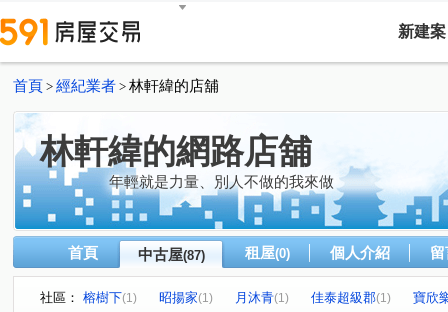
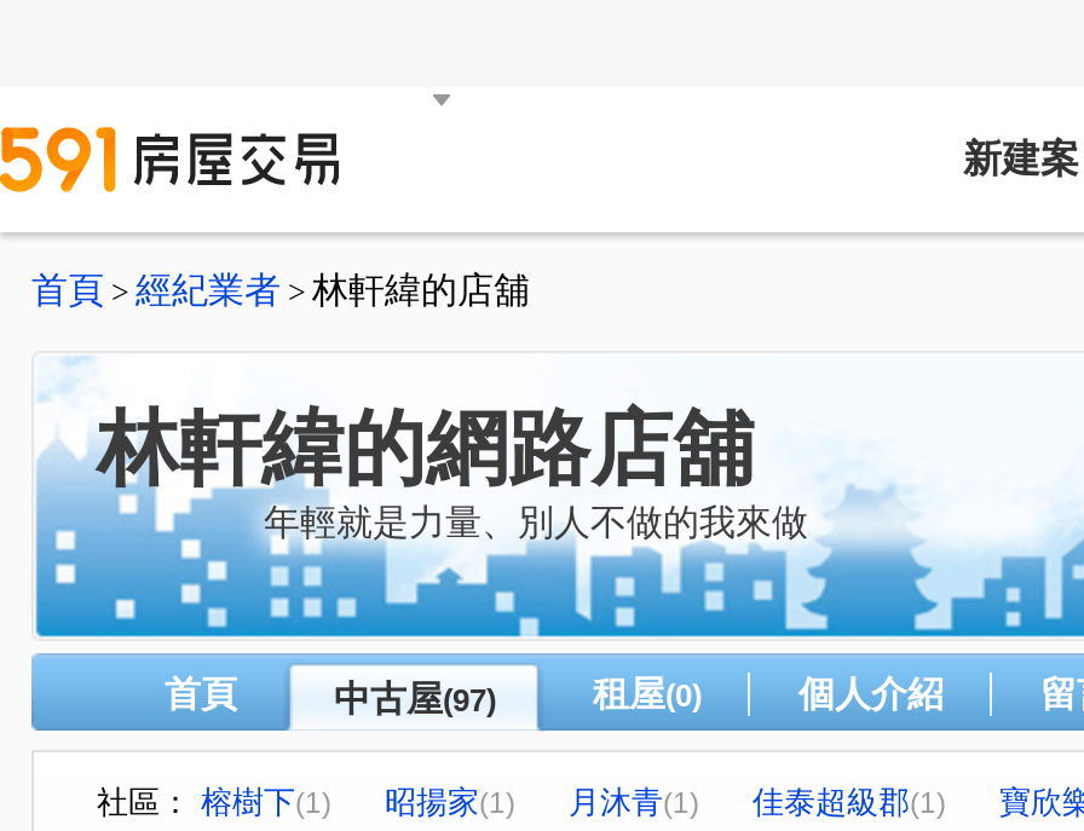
[138,246,205,263] 中古屋(87) -> [334,677,496,719] 中古屋(97)

